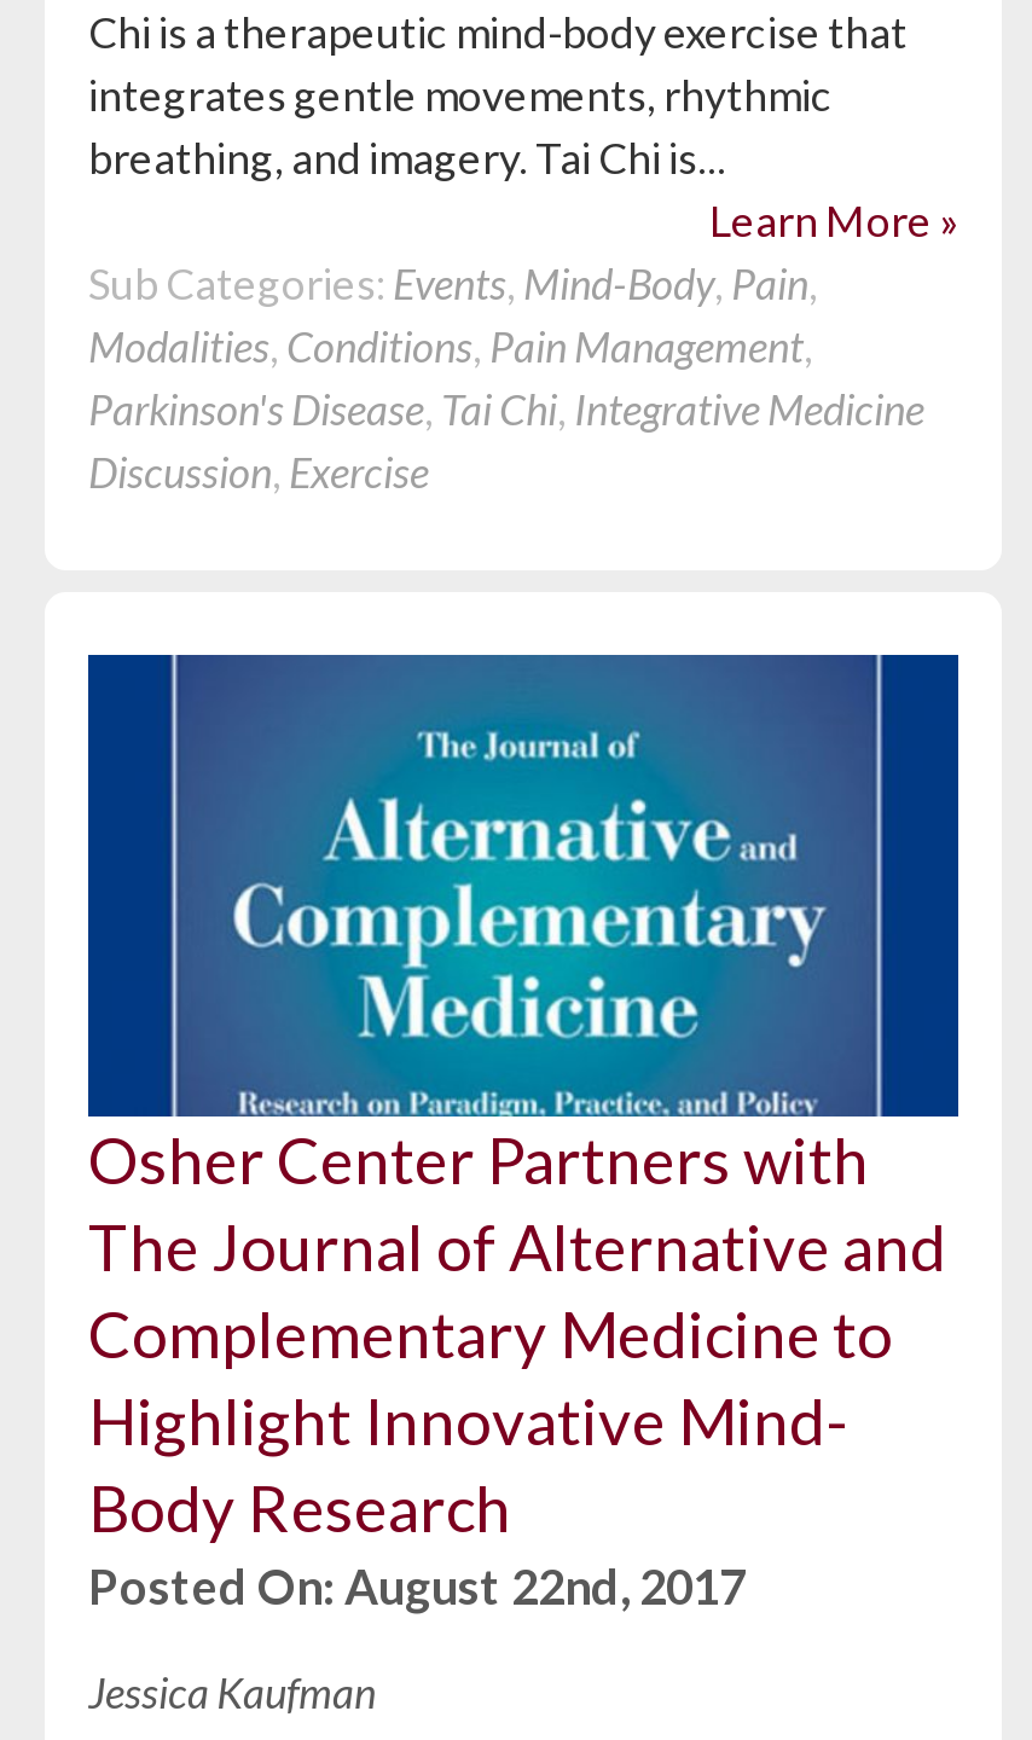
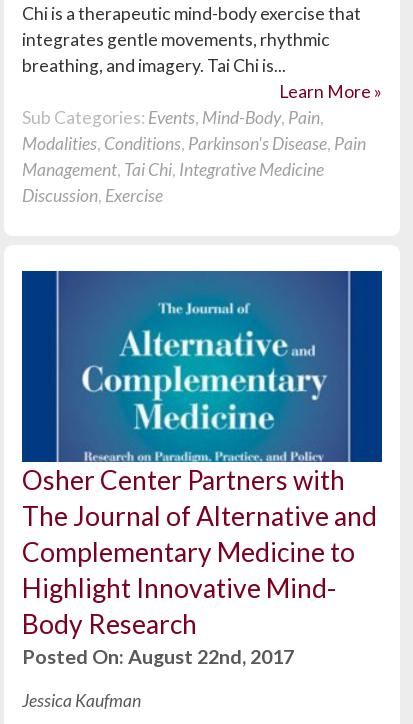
[88,322,924,436] Modalities, Conditions, Pain Management, | Parkinson's Disease, Tai Chi, Integrative Medicine -> [22,133,366,180] Modalities, Conditions, Parkinson's Disease, Pain | Management, Tai Chi, Integrative Medicine

